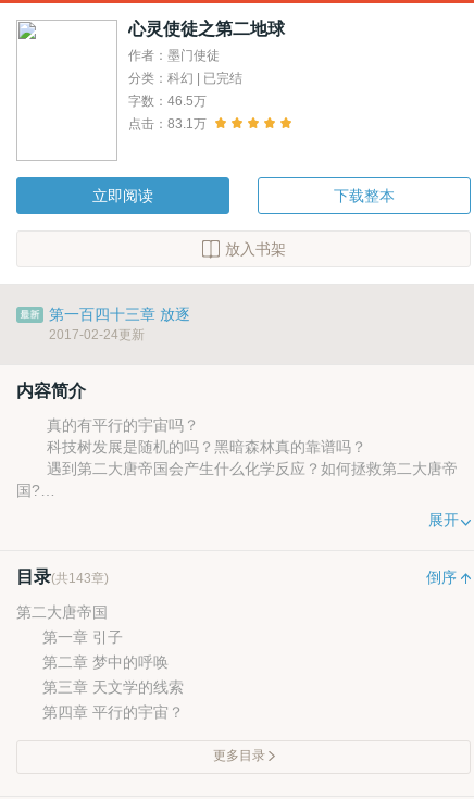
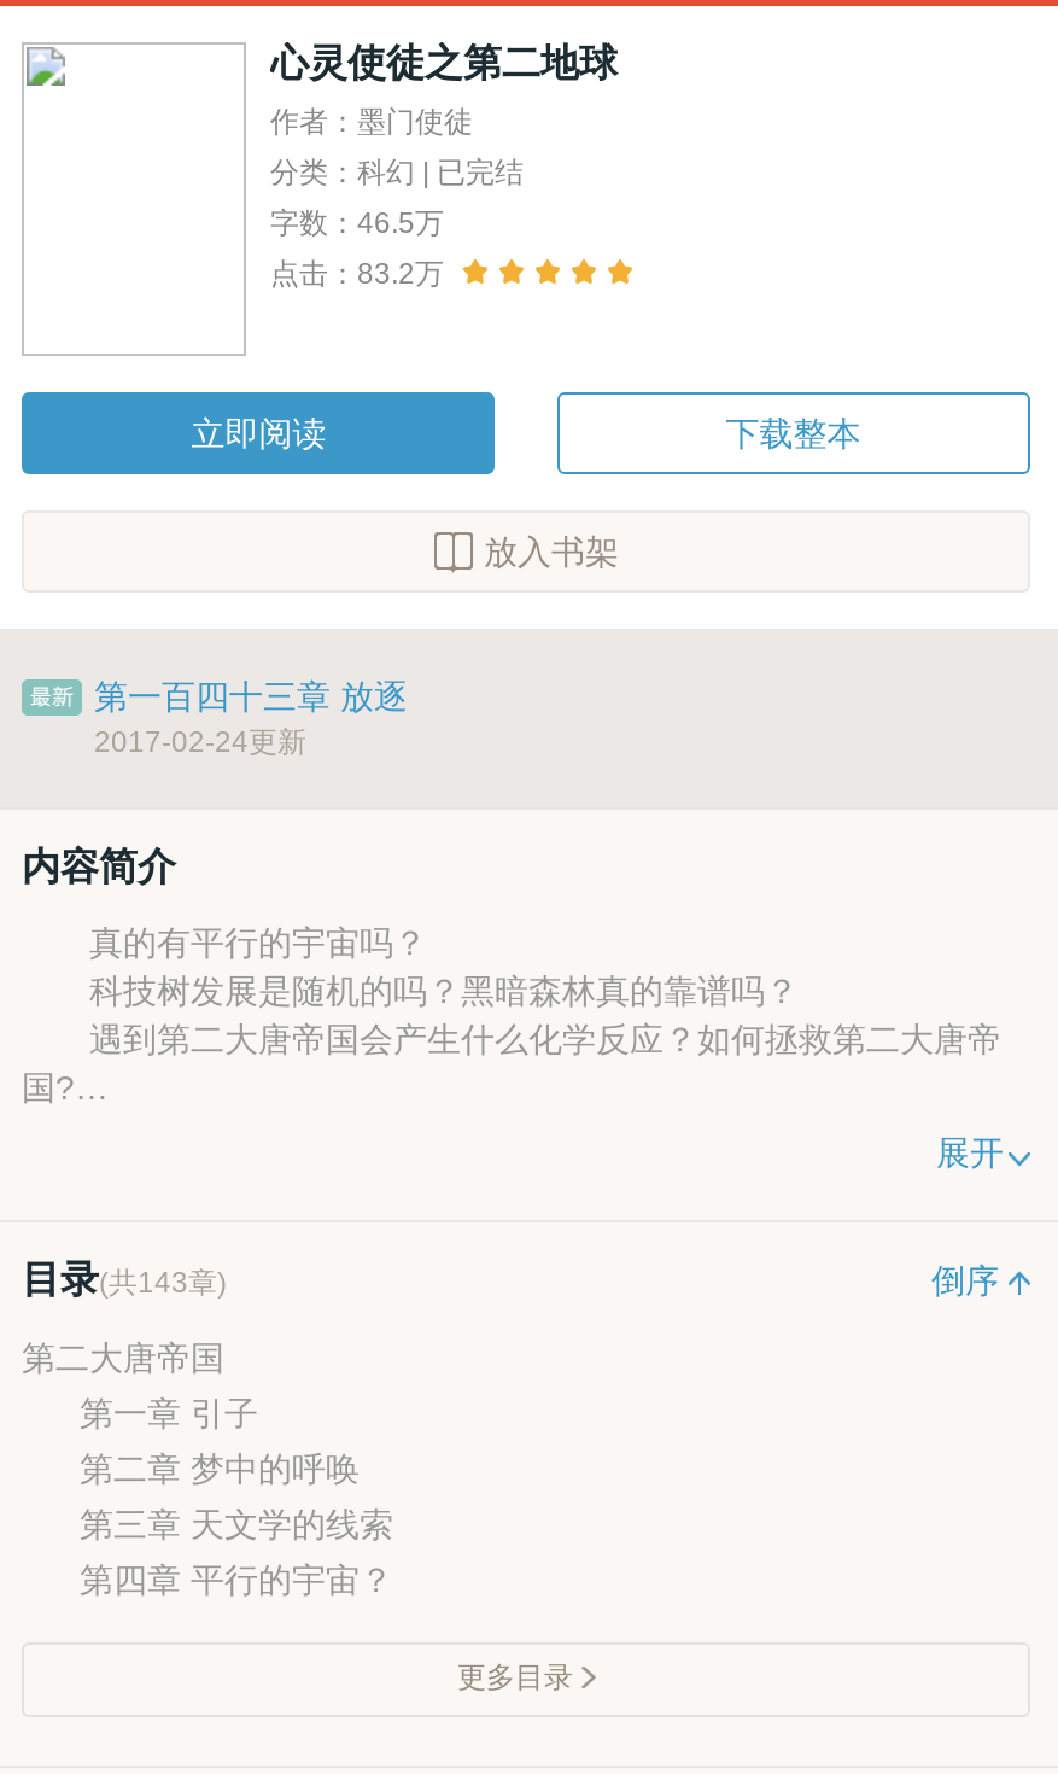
[128,117,210,132] 点击：83.1万 -> [270,258,451,291] 点击：83.2万

